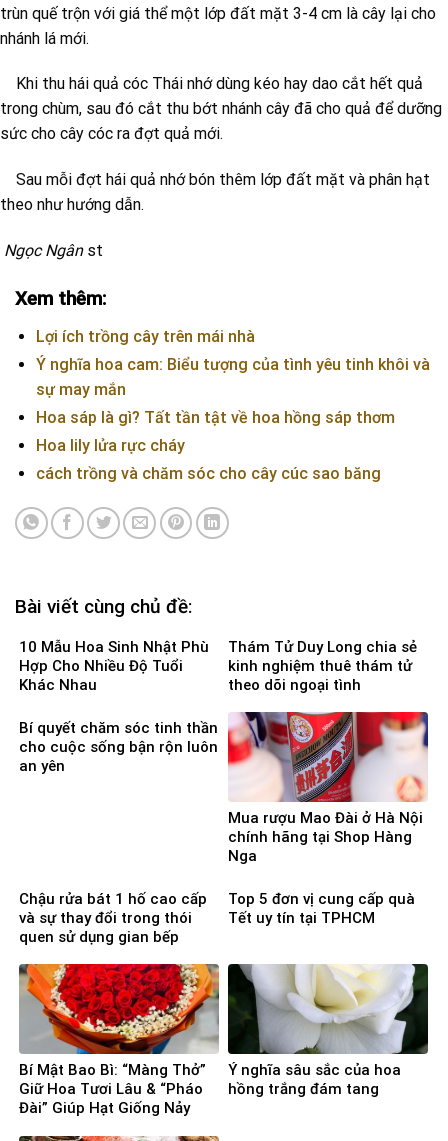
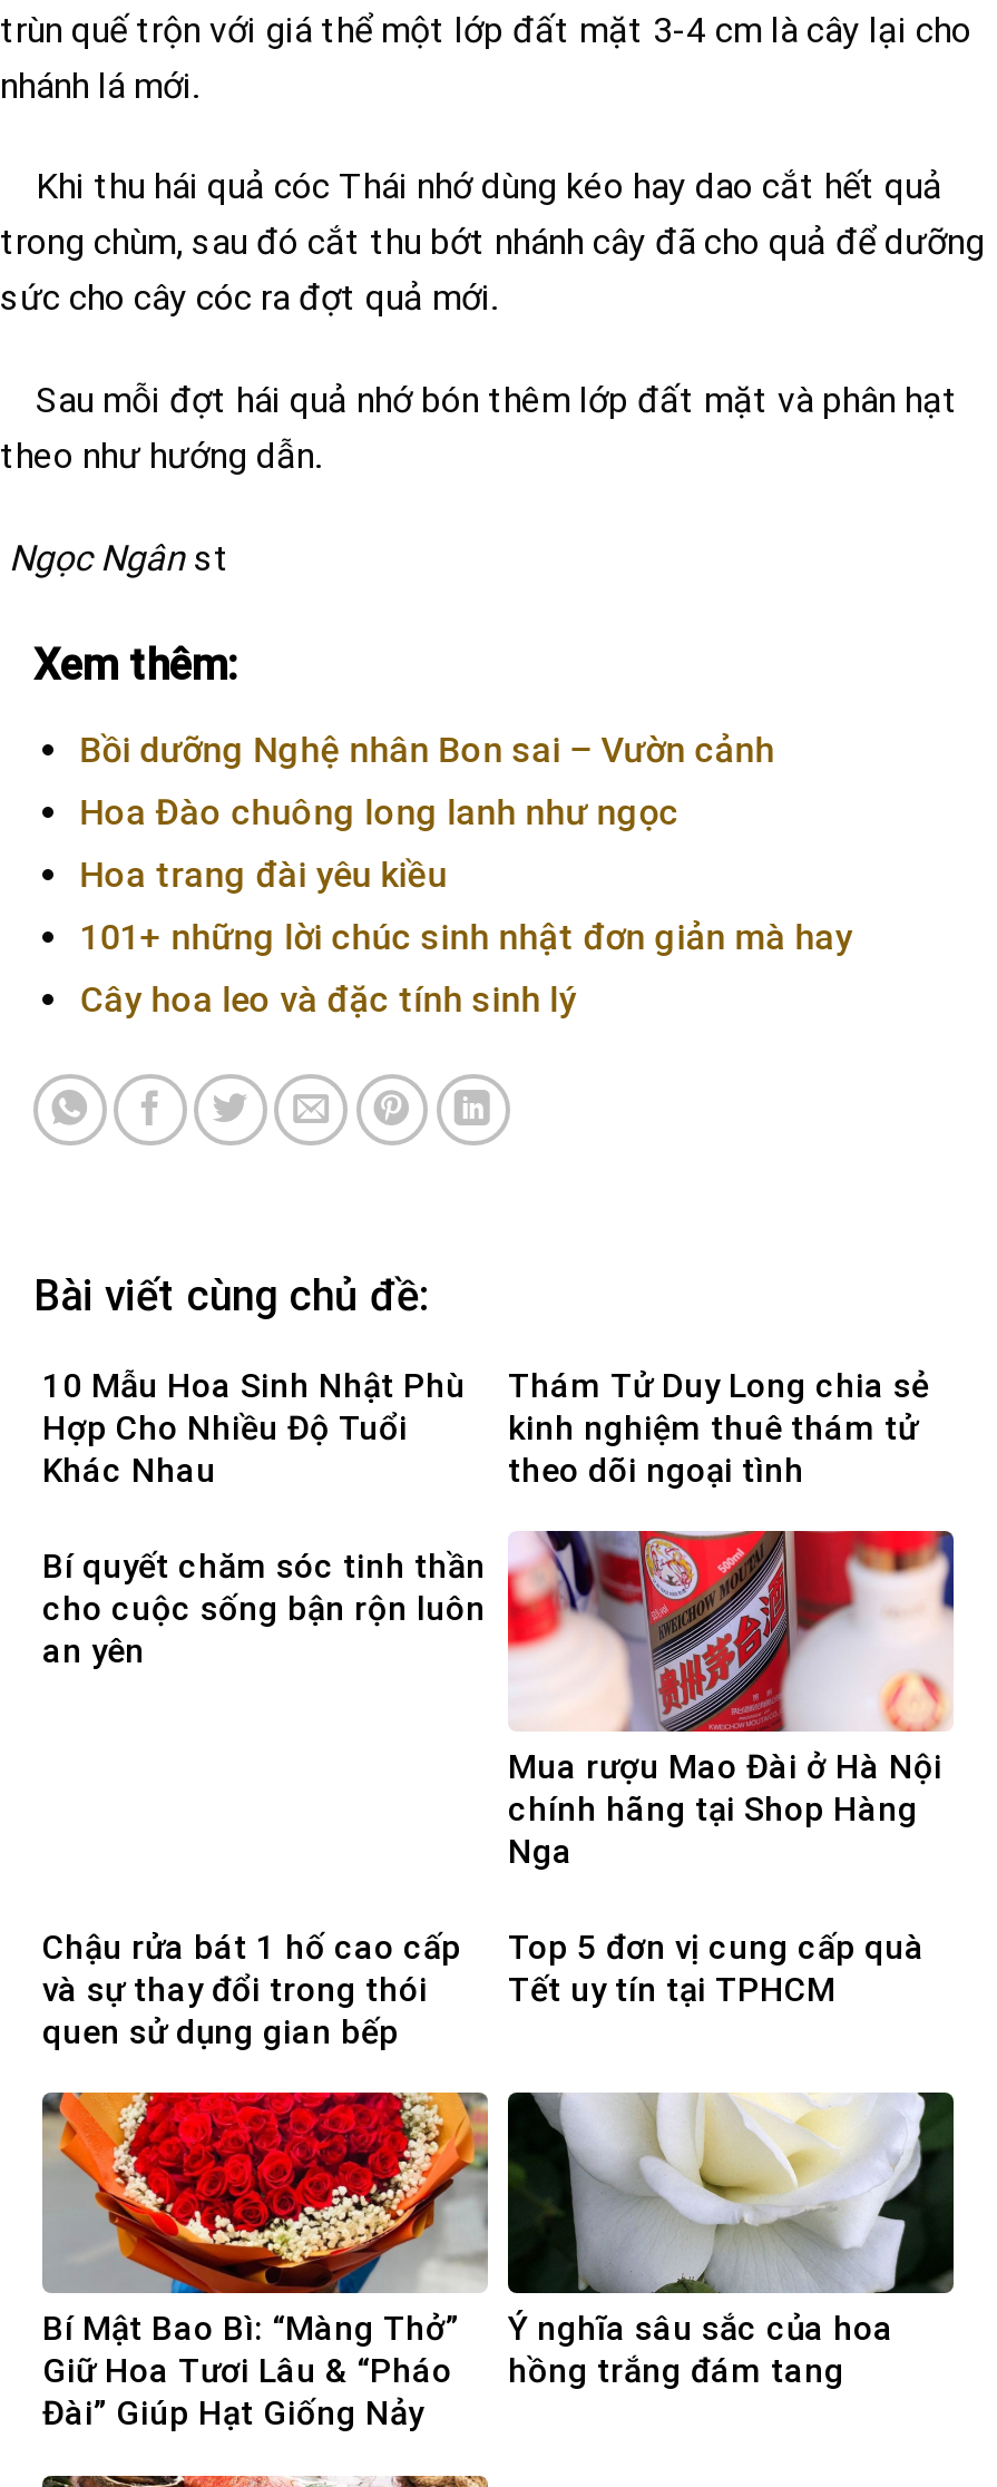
[36,327,255,346] Lợi ích trồng cây trên mái nhà -> [80,728,775,770] Bồi dưỡng Nghệ nhân Bon sai – Vườn cảnh
[36,355,430,399] Ý nghĩa hoa cam: Biểu tượng của tình yêu tinh khôi và | sự may mắn -> [80,790,679,833] Hoa Đào chuông long lanh như ngọc
[36,408,395,427] Hoa sáp là gì? Tất tần tật về hoa hồng sáp thơm -> [80,853,447,895] Hoa trang đài yêu kiều
[36,436,185,455] Hoa lily lửa rực cháy -> [80,915,853,958] 101+ những lời chúc sinh nhật đơn giản mà hay
[36,464,381,483] cách trồng và chăm sóc cho cây cúc sao băng -> [80,978,577,1020] Cây hoa leo và đặc tính sinh lý

